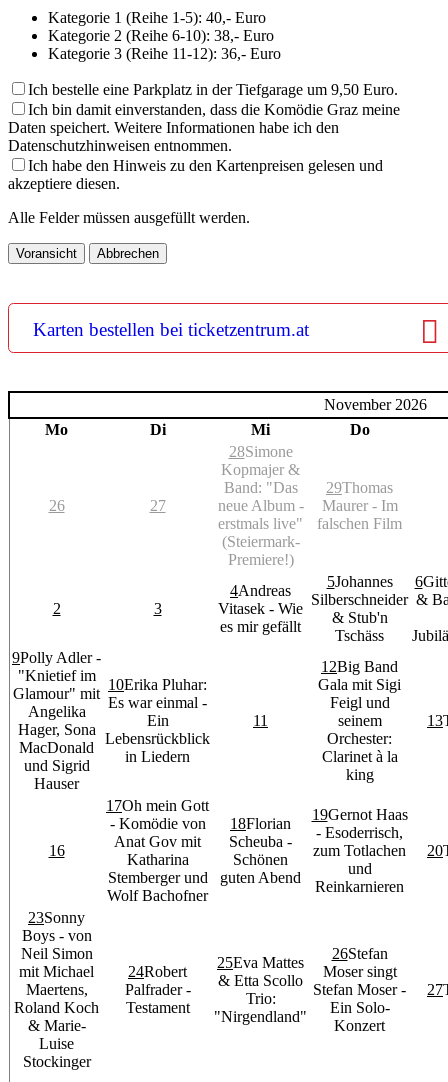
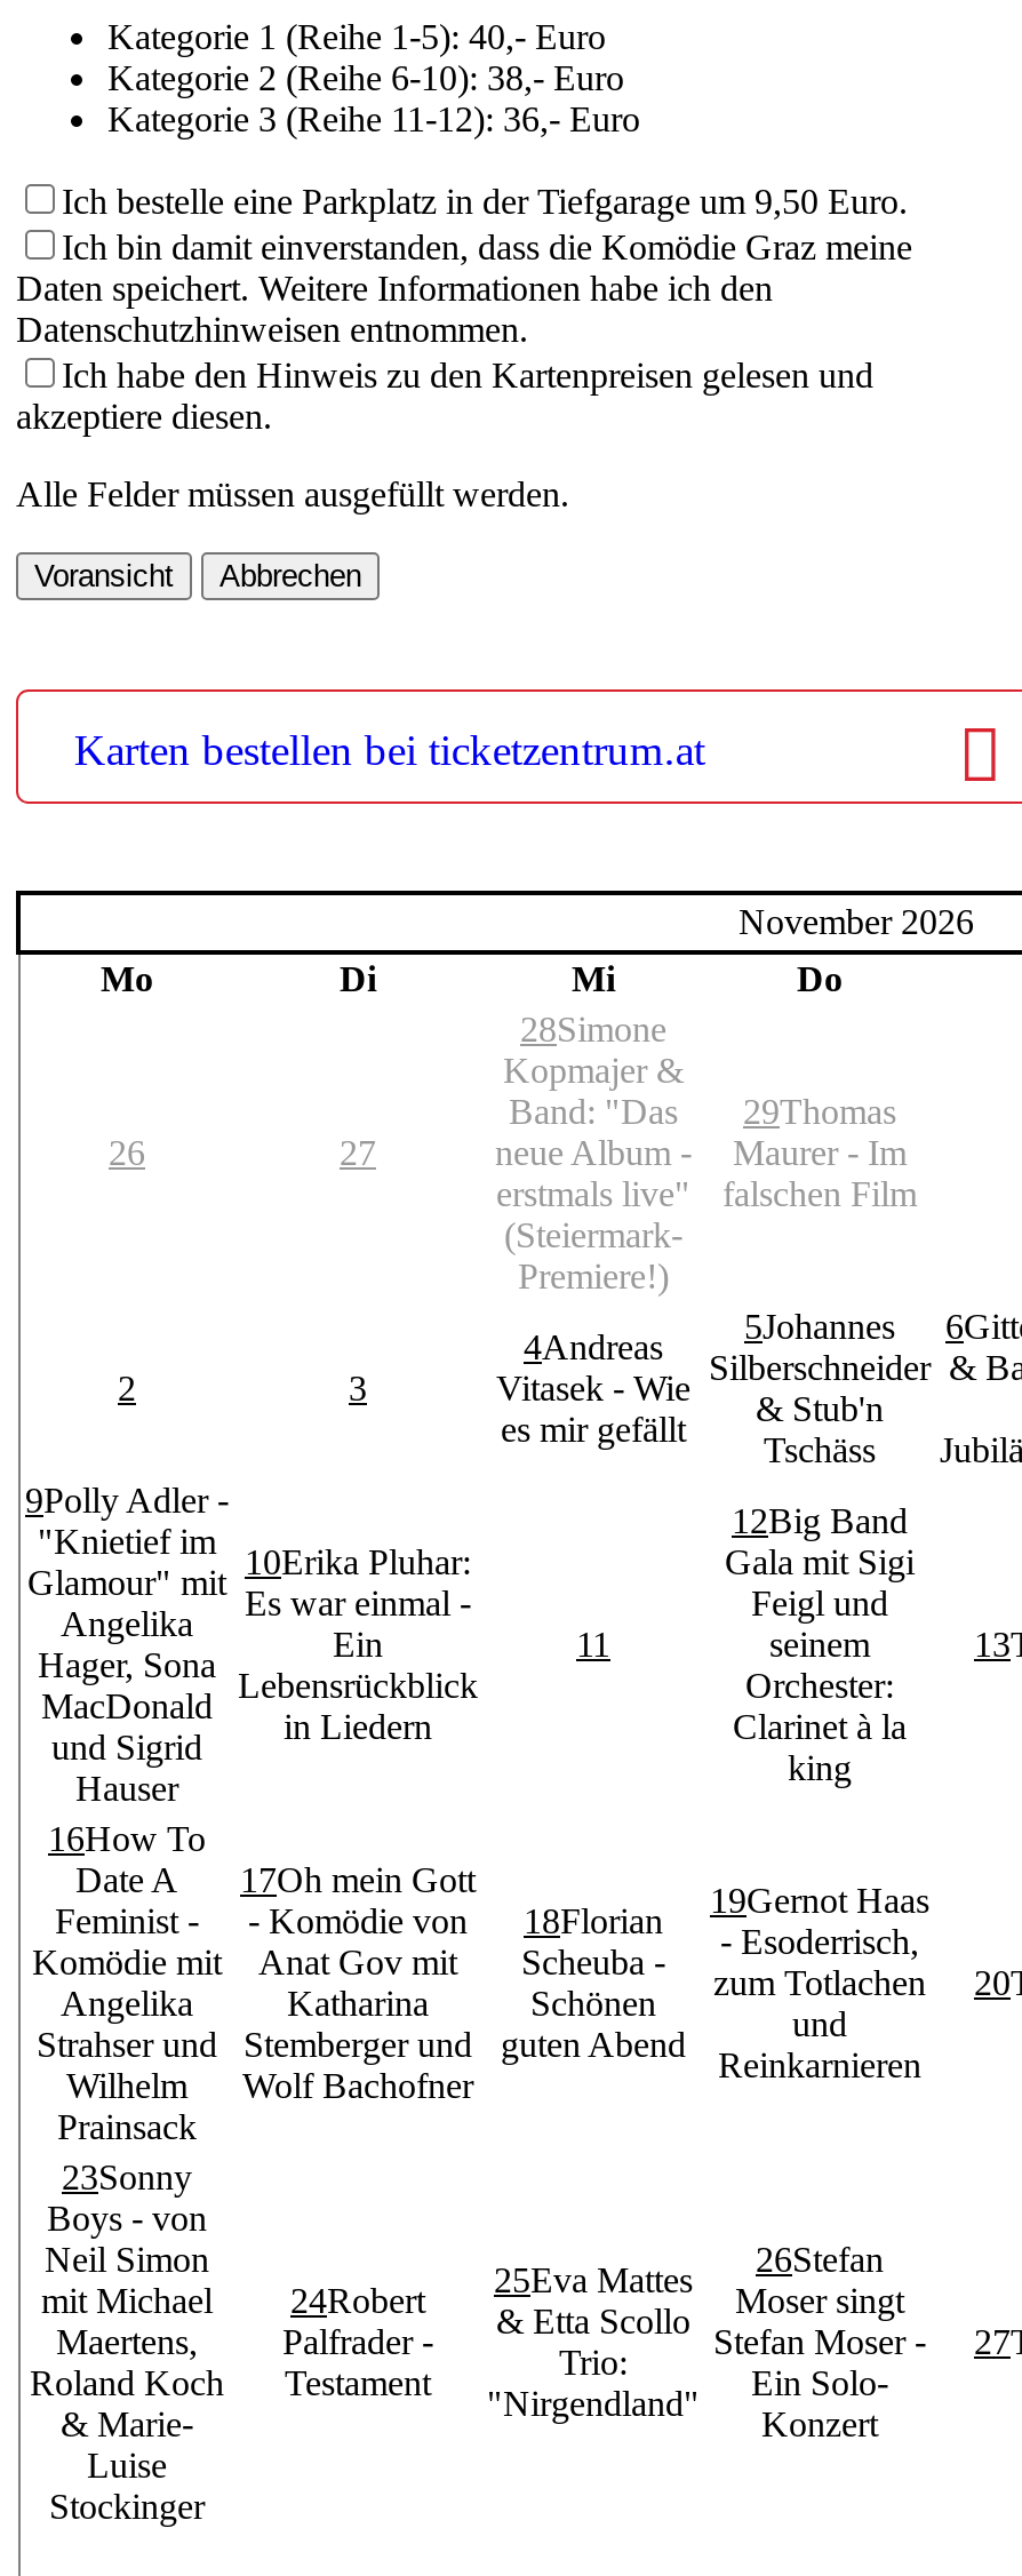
[48,842,64,859] 16 -> [32,1820,222,2147] 16How To | Date A | Feminist - | Komödie mit | Angelika | Strahser und | Wilhelm | Prainsack

